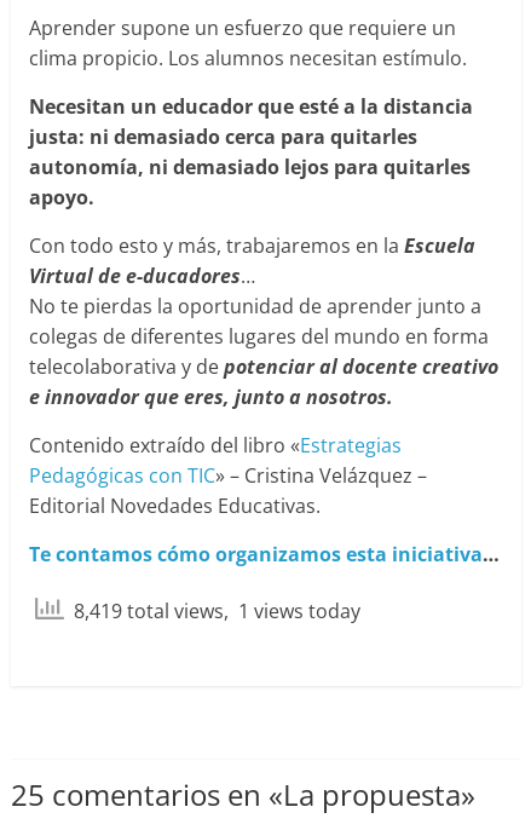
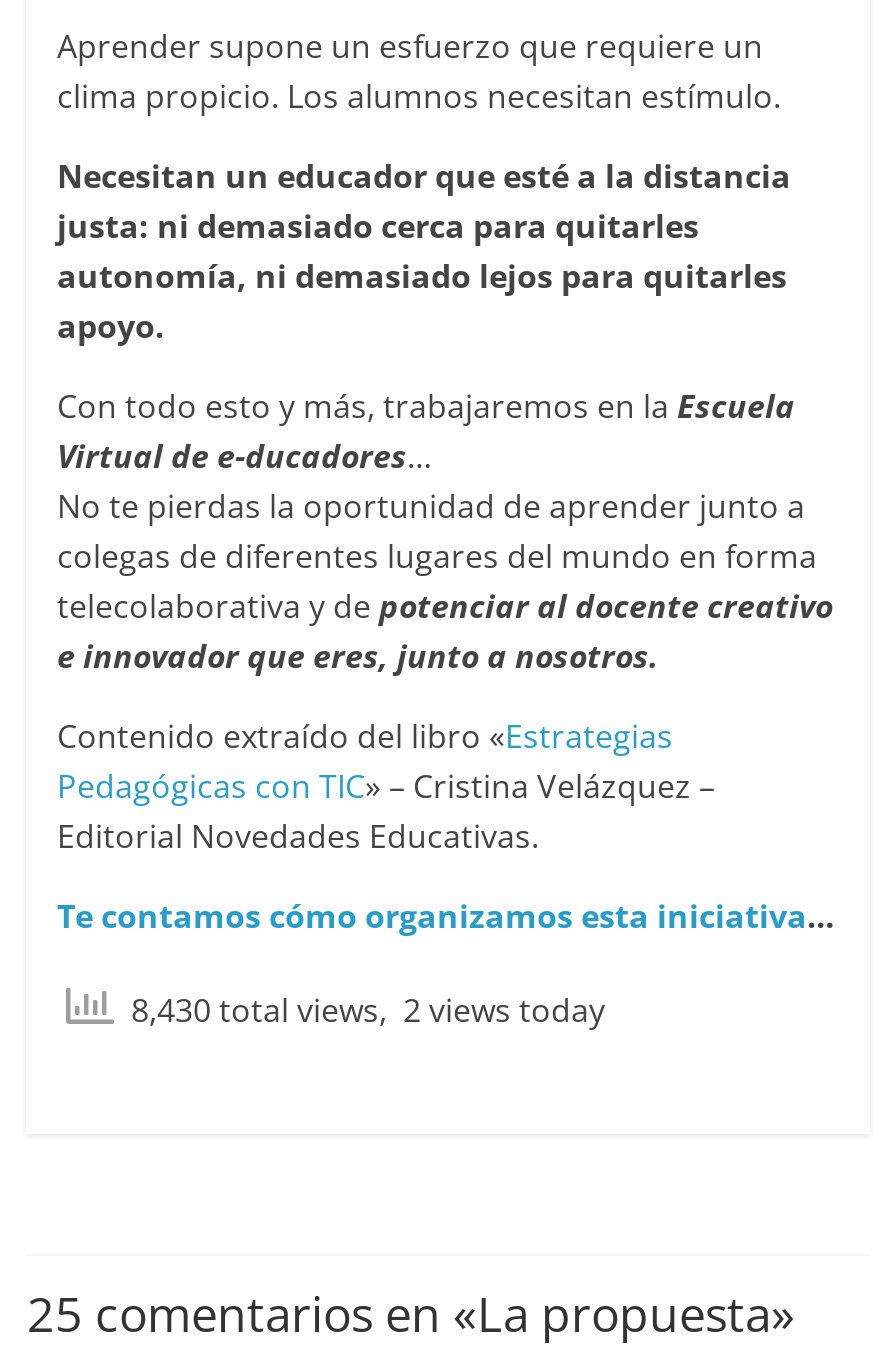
[65,598,361,624] 8,419 total views, 1 views today -> [115,988,605,1032] 8,430 total views, 2 views today

